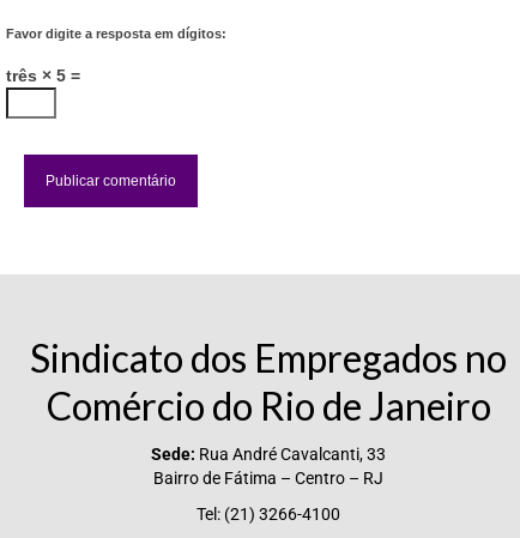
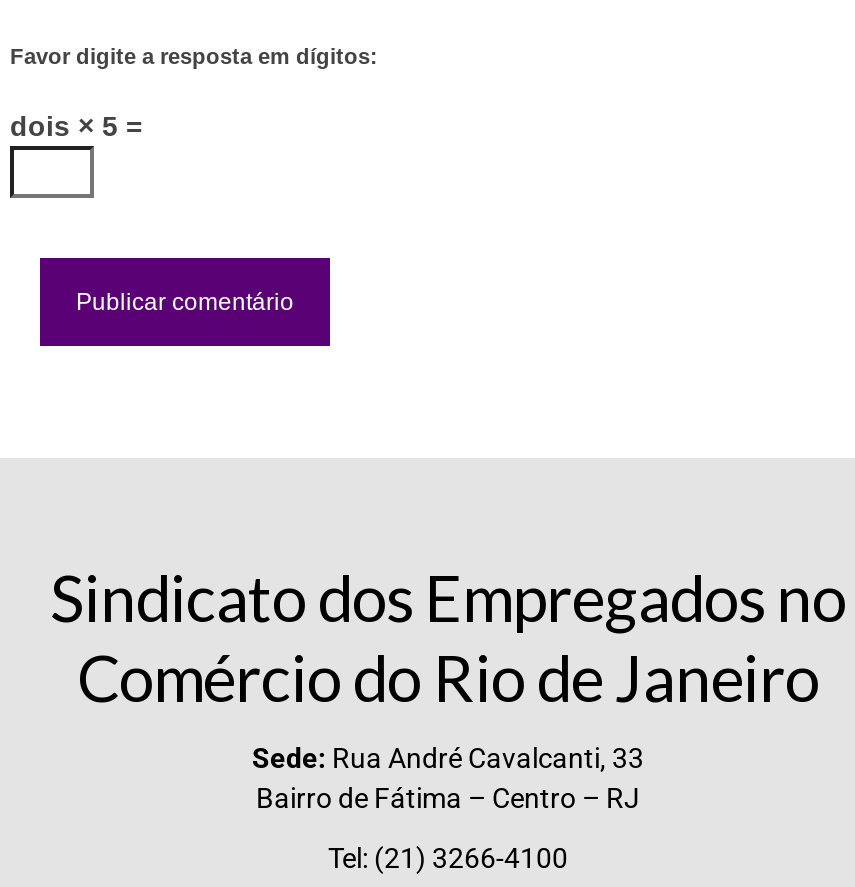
[6,66,80,85] três × 5 = -> [10,110,142,142] dois × 5 =

